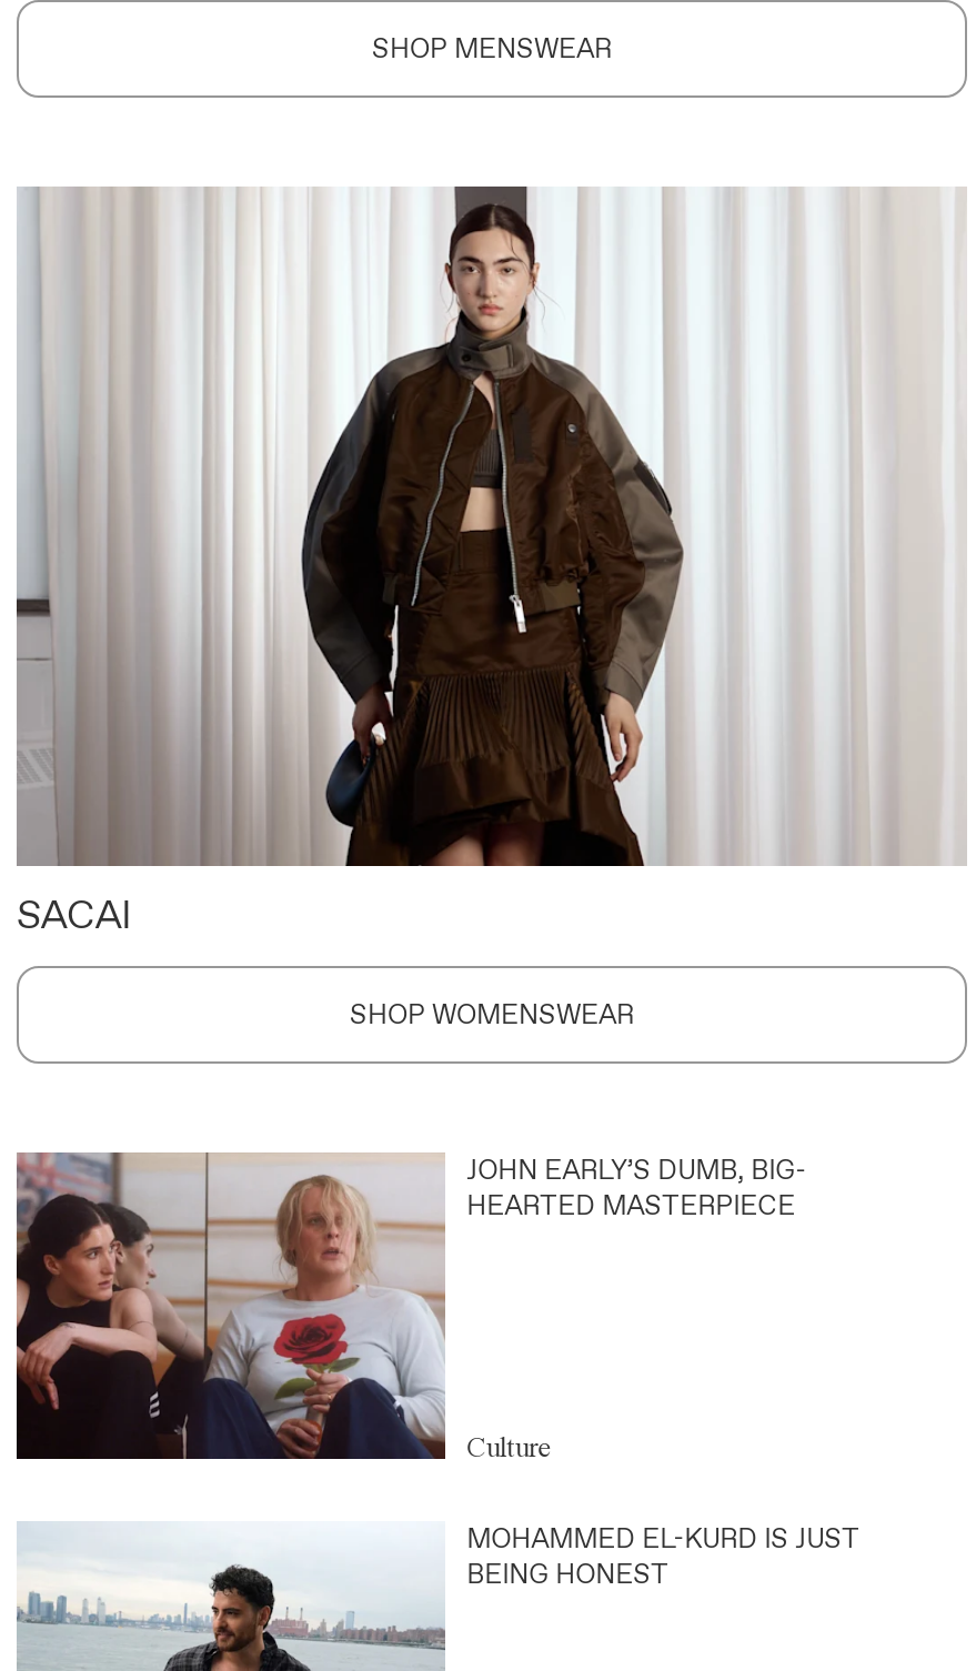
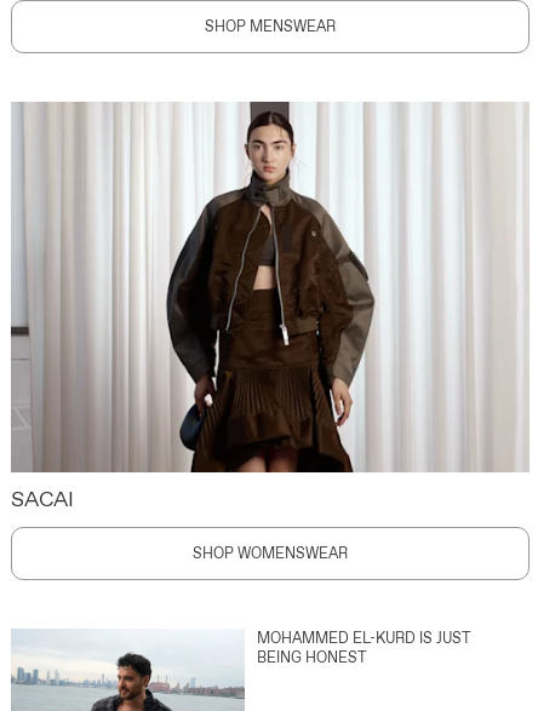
[17,1150,806,1461] [image] | JOHN EARLY’S DUMB, BIG- | HEARTED MASTERPIECE -> none
[467,1431,553,1464] Culture -> none

